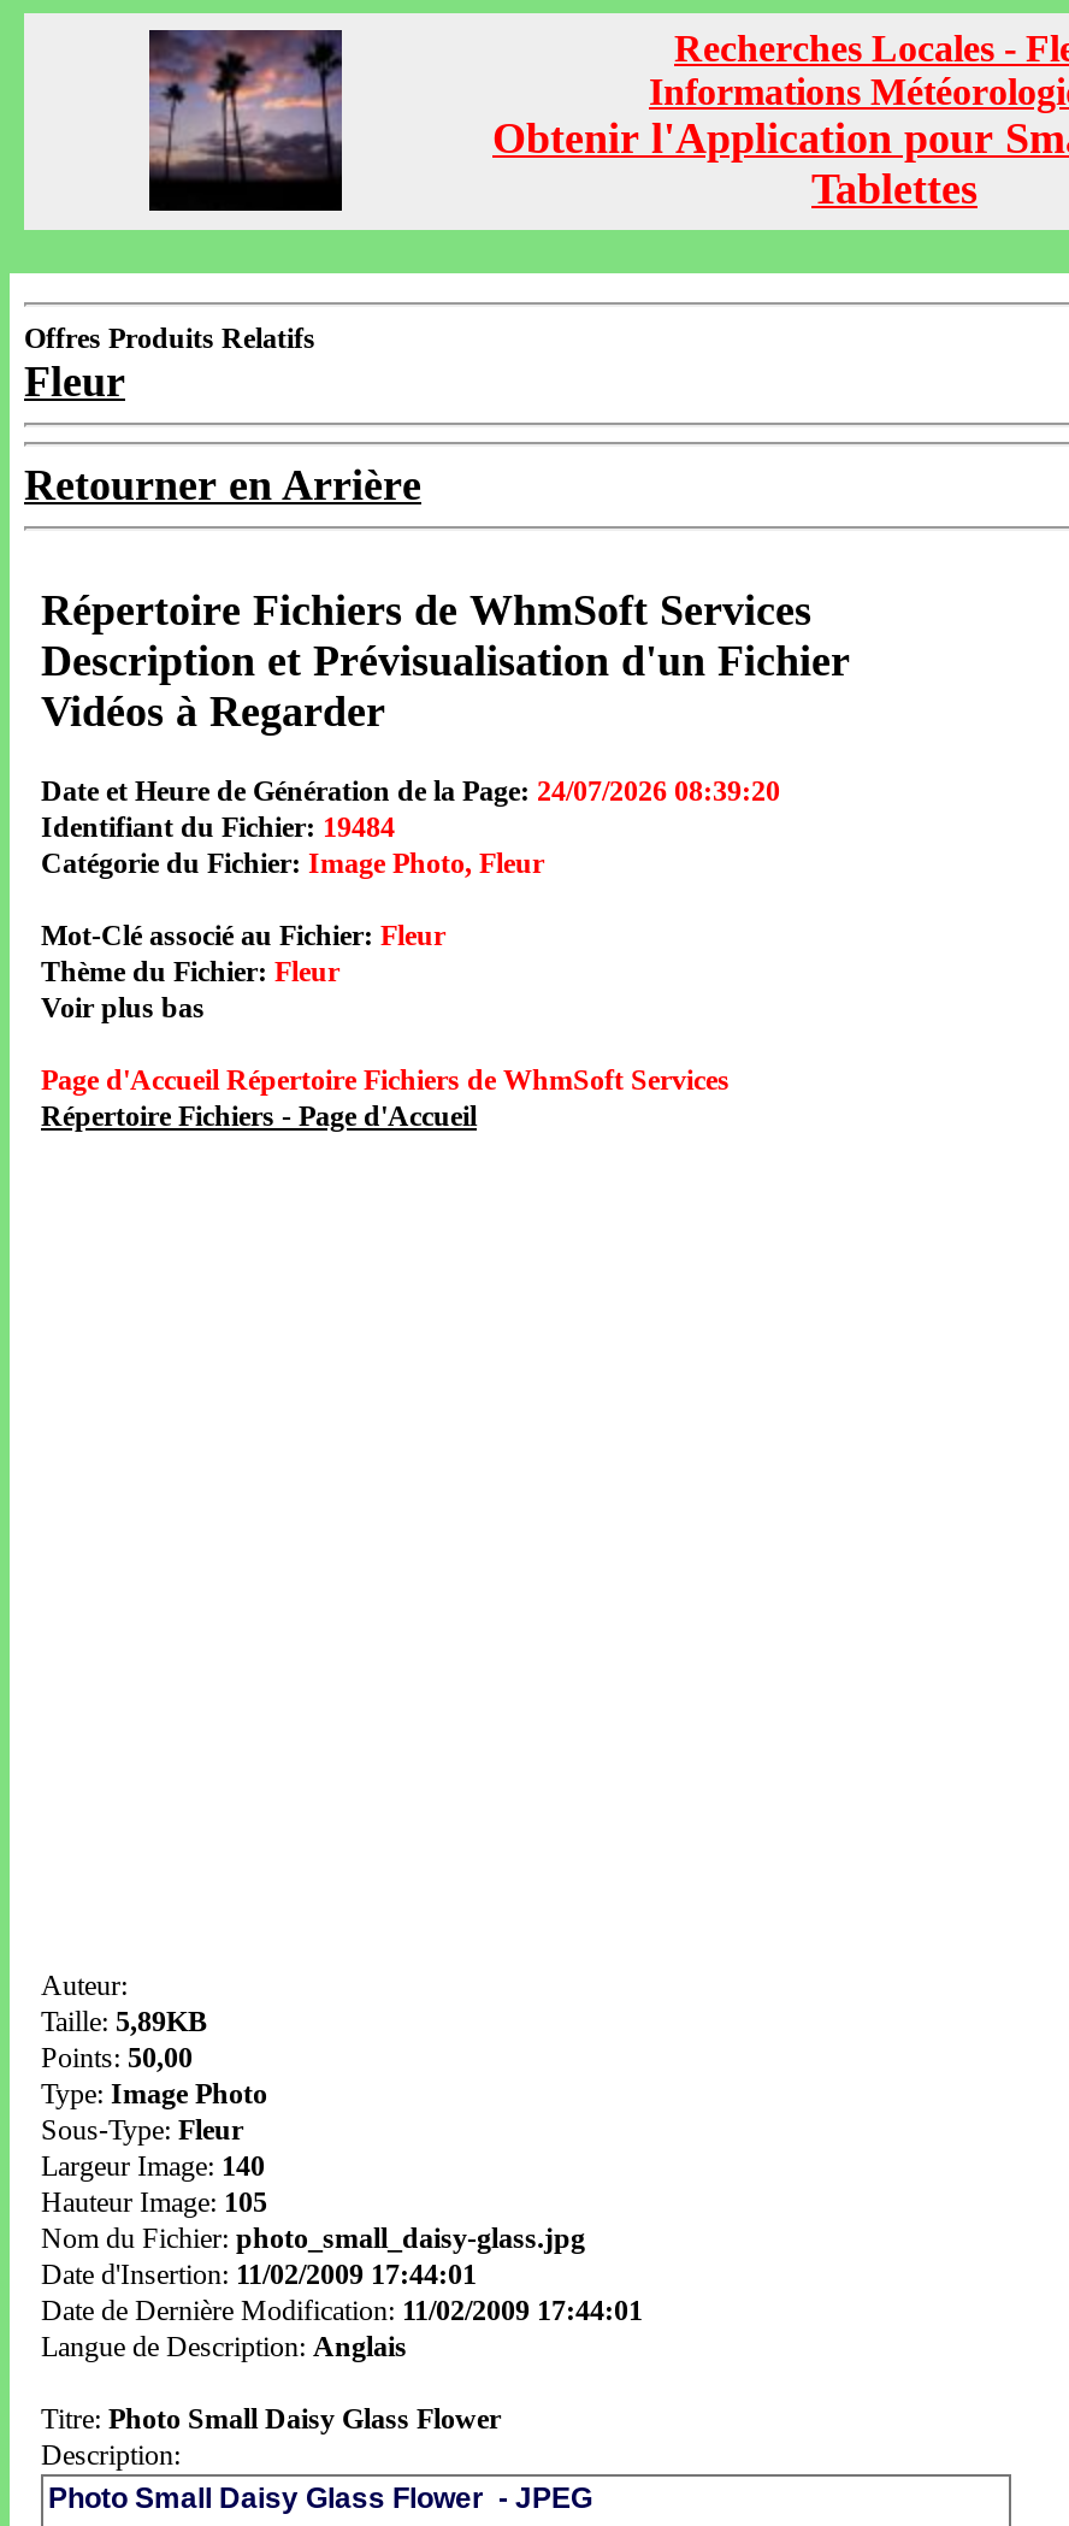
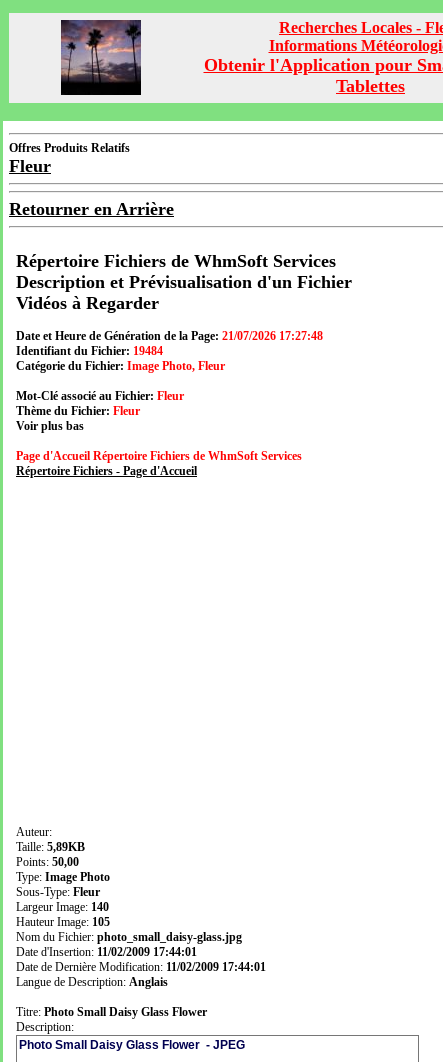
[41,774,780,808] Date et Heure de Génération de la Page: 24/07/2026 08:39:20 -> [16,329,323,343] Date et Heure de Génération de la Page: 21/07/2026 17:27:48

